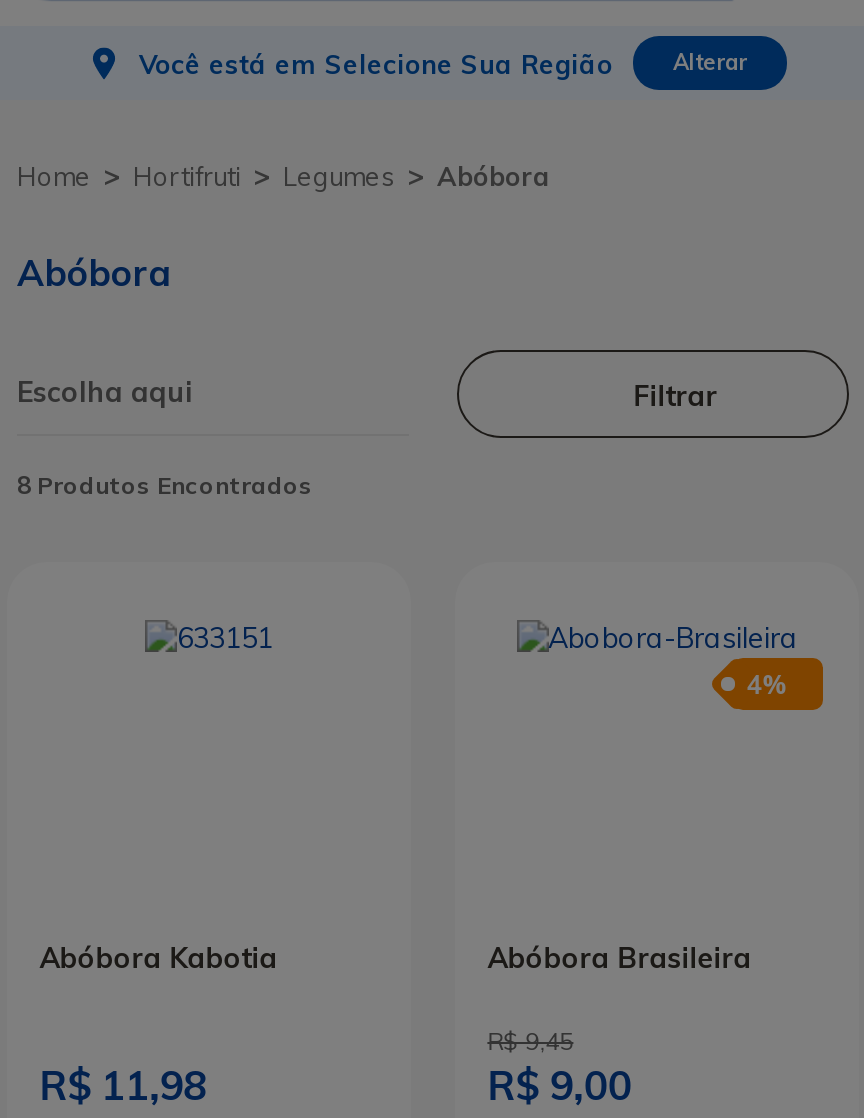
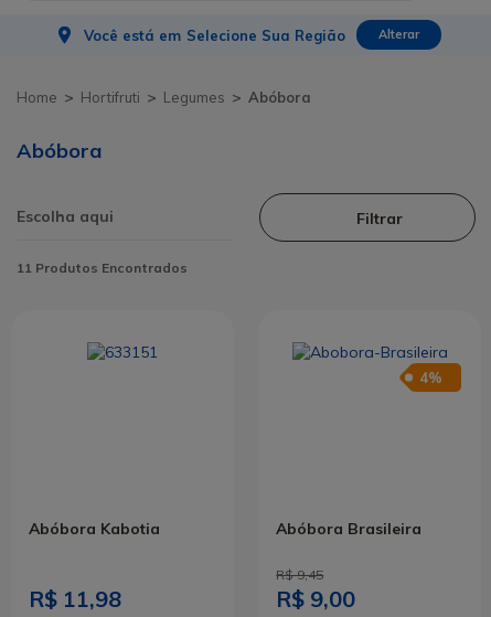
[17,470,313,500] 8 Produtos Encontrados -> [17,259,188,276] 11 Produtos Encontrados

